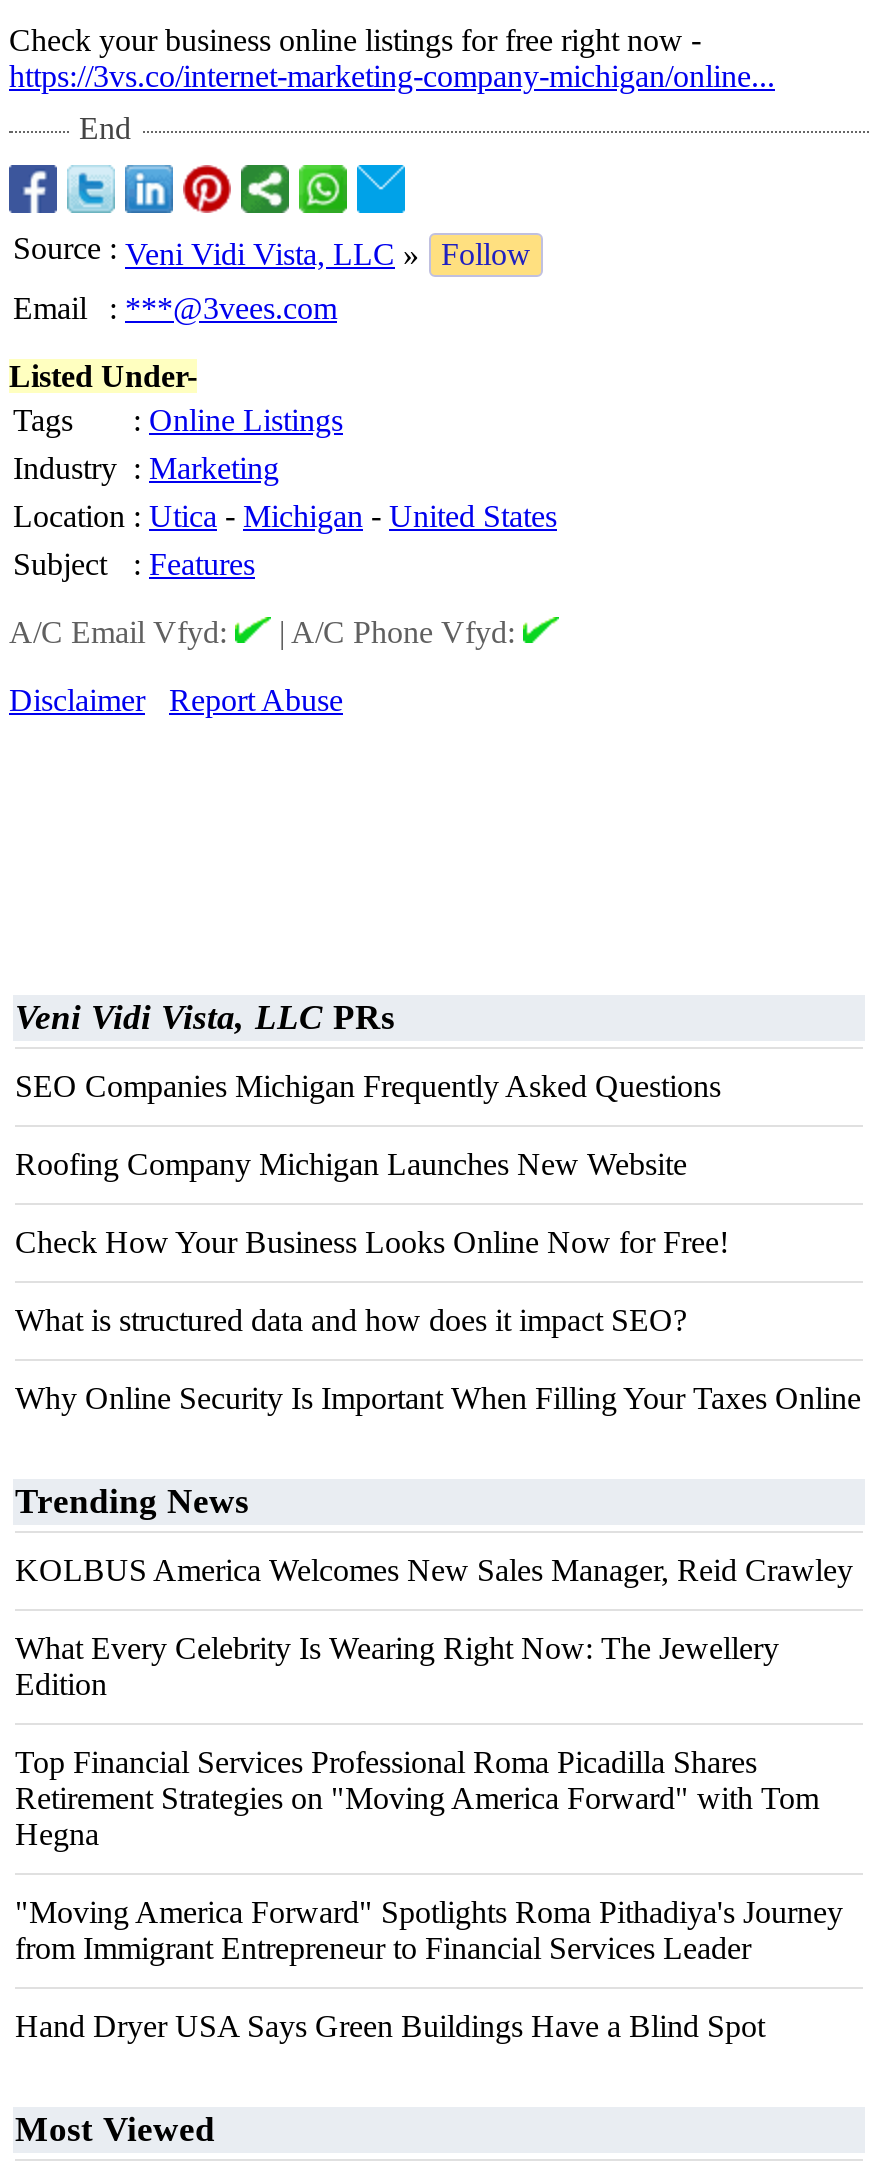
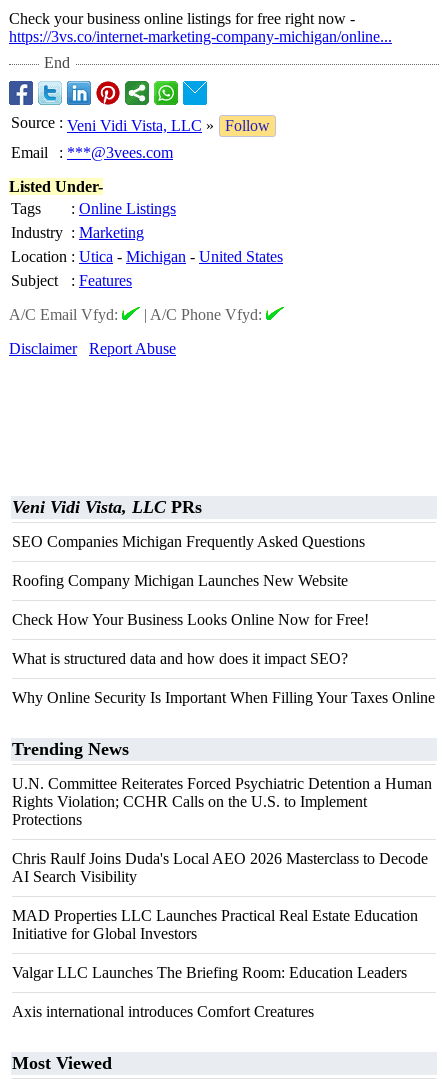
[15,1553,853,1587] KOLBUS America Welcomes New Sales Manager, Reid Crawley -> [12,775,432,828] U.N. Committee Reiterates Forced Psychiatric Detention a Human | Rights Violation; CCHR Calls on the U.S. to Implement | Protections
[15,1631,779,1701] What Every Celebrity Is Wearing Right Now: The Jewellery | Edition -> [12,850,428,885] Chris Raulf Joins Duda's Local AEO 2026 Masterclass to Decode | AI Search Visibility
[15,1745,819,1851] Top Financial Services Professional Roma Picadilla Shares | Retirement Strategies on "Moving America Forward" with Tom | Hegna -> [12,907,418,942] MAD Properties LLC Launches Practical Real Estate Education | Initiative for Global Investors
[15,1895,843,1965] "Moving America Forward" Spotlights Roma Pithadiya's Journey | from Immigrant Entrepreneur to Financial Services Leader -> [12,964,407,981] Valgar LLC Launches The Briefing Room: Education Leaders
[15,2009,765,2043] Hand Dryer USA Says Green Buildings Have a Blind Spot -> [12,1003,314,1020] Axis international introduces Comfort Creatures

